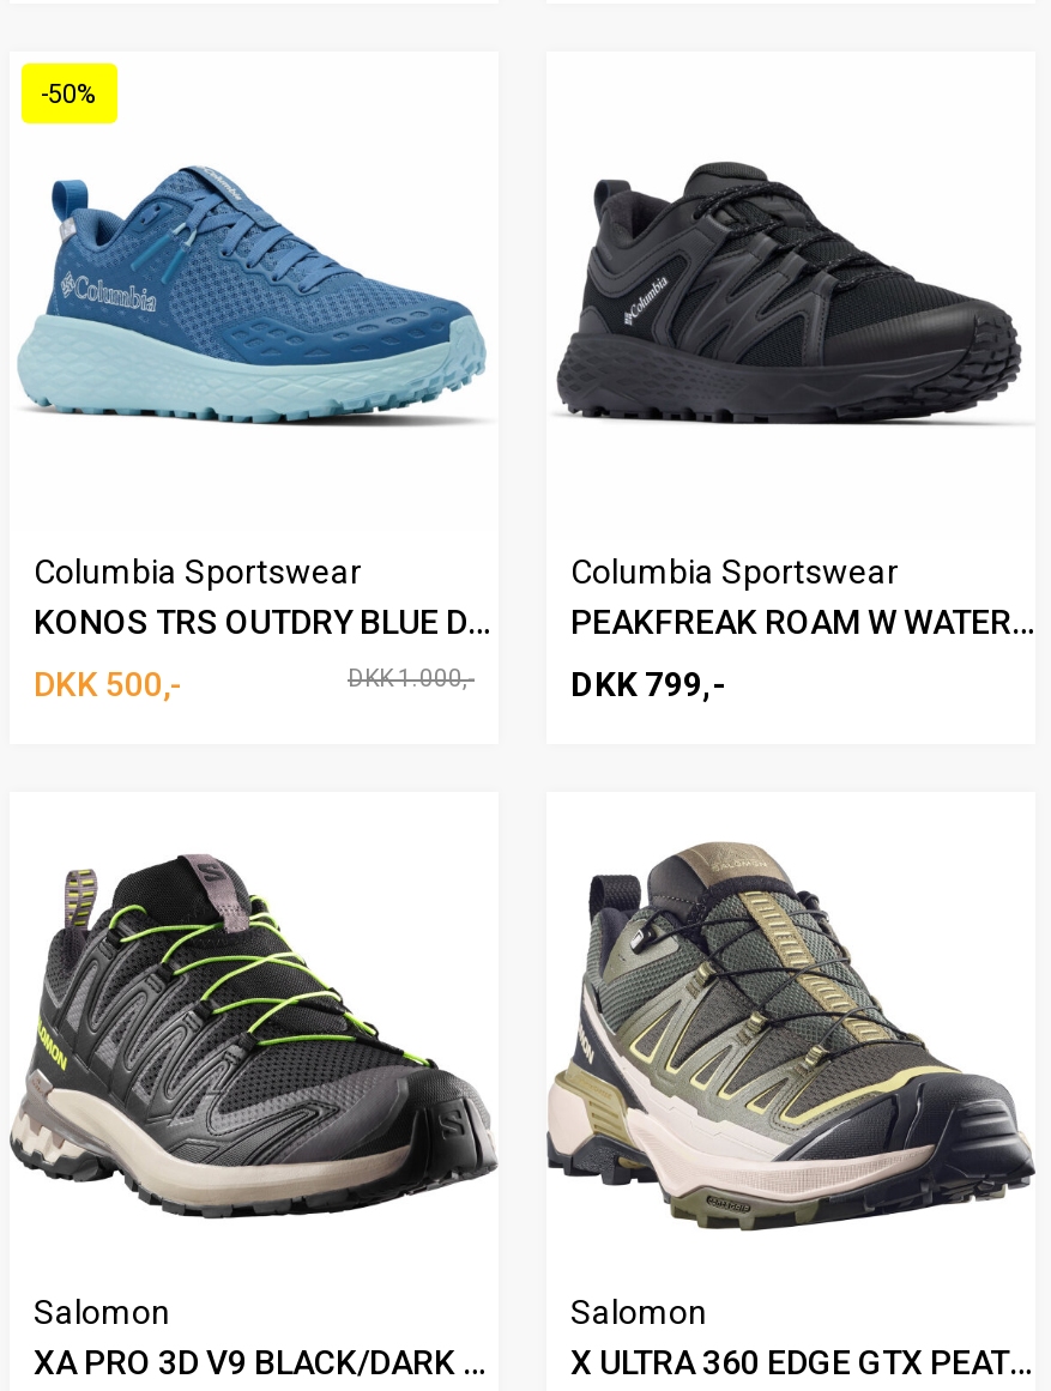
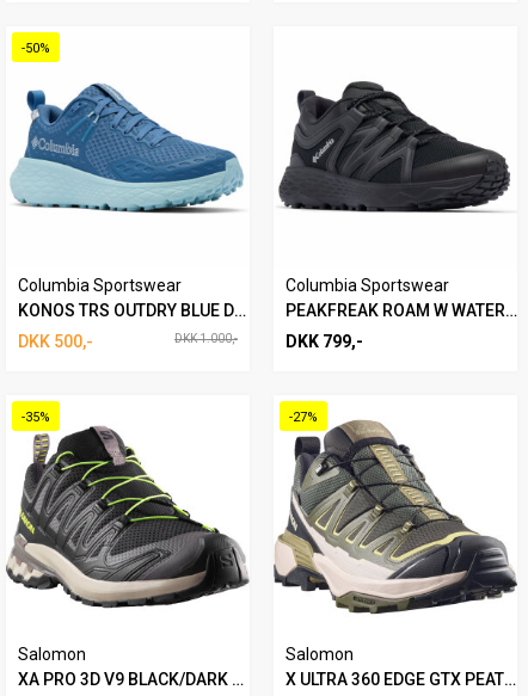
none -> [22,408,50,424] -35%
none -> [289,408,318,424] -27%

